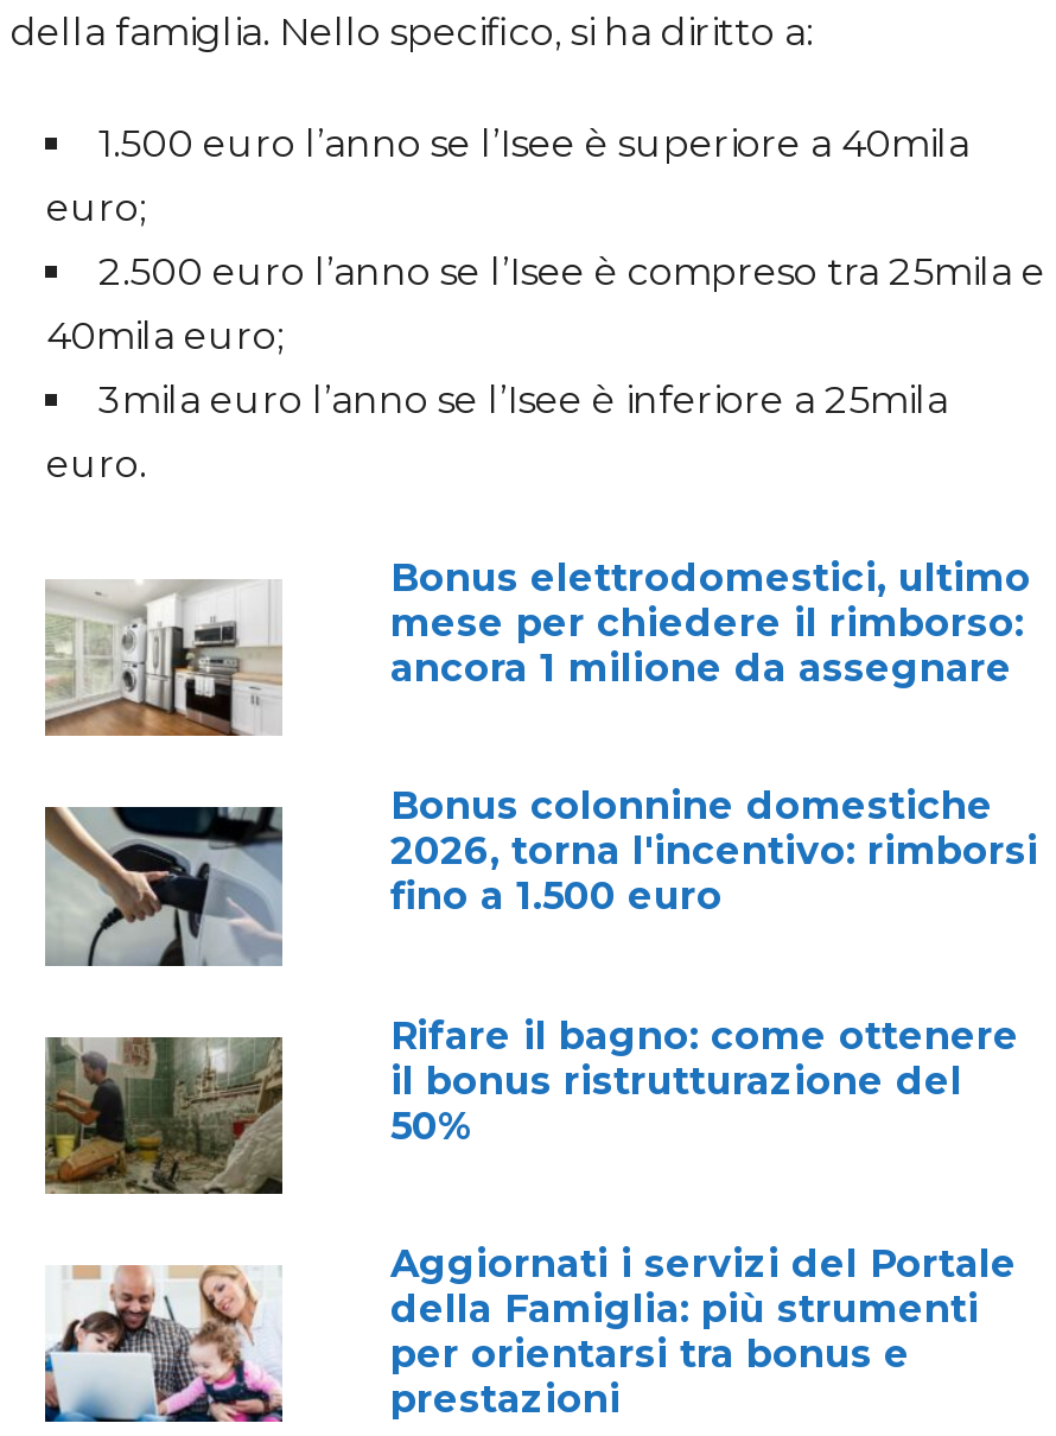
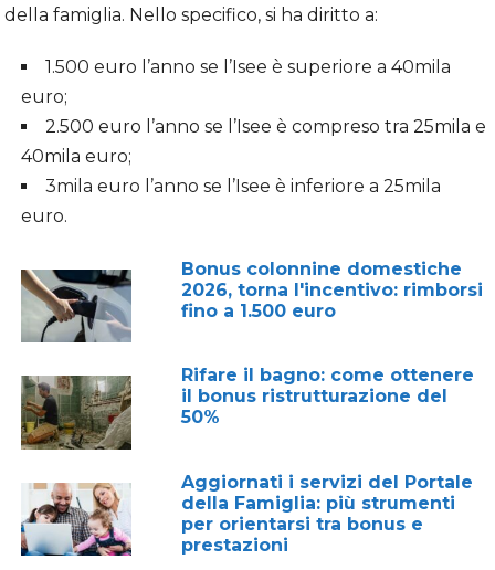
[390,556,1031,692] Bonus elettrodomestici, ultimo | mese per chiedere il rimborso: | ancora 1 milione da assegnare -> none
[45,579,282,738] [image] -> none

